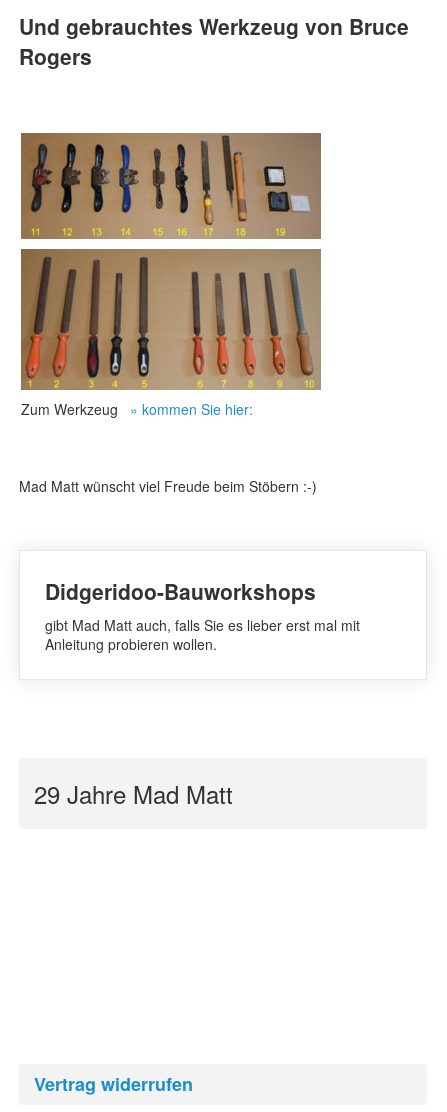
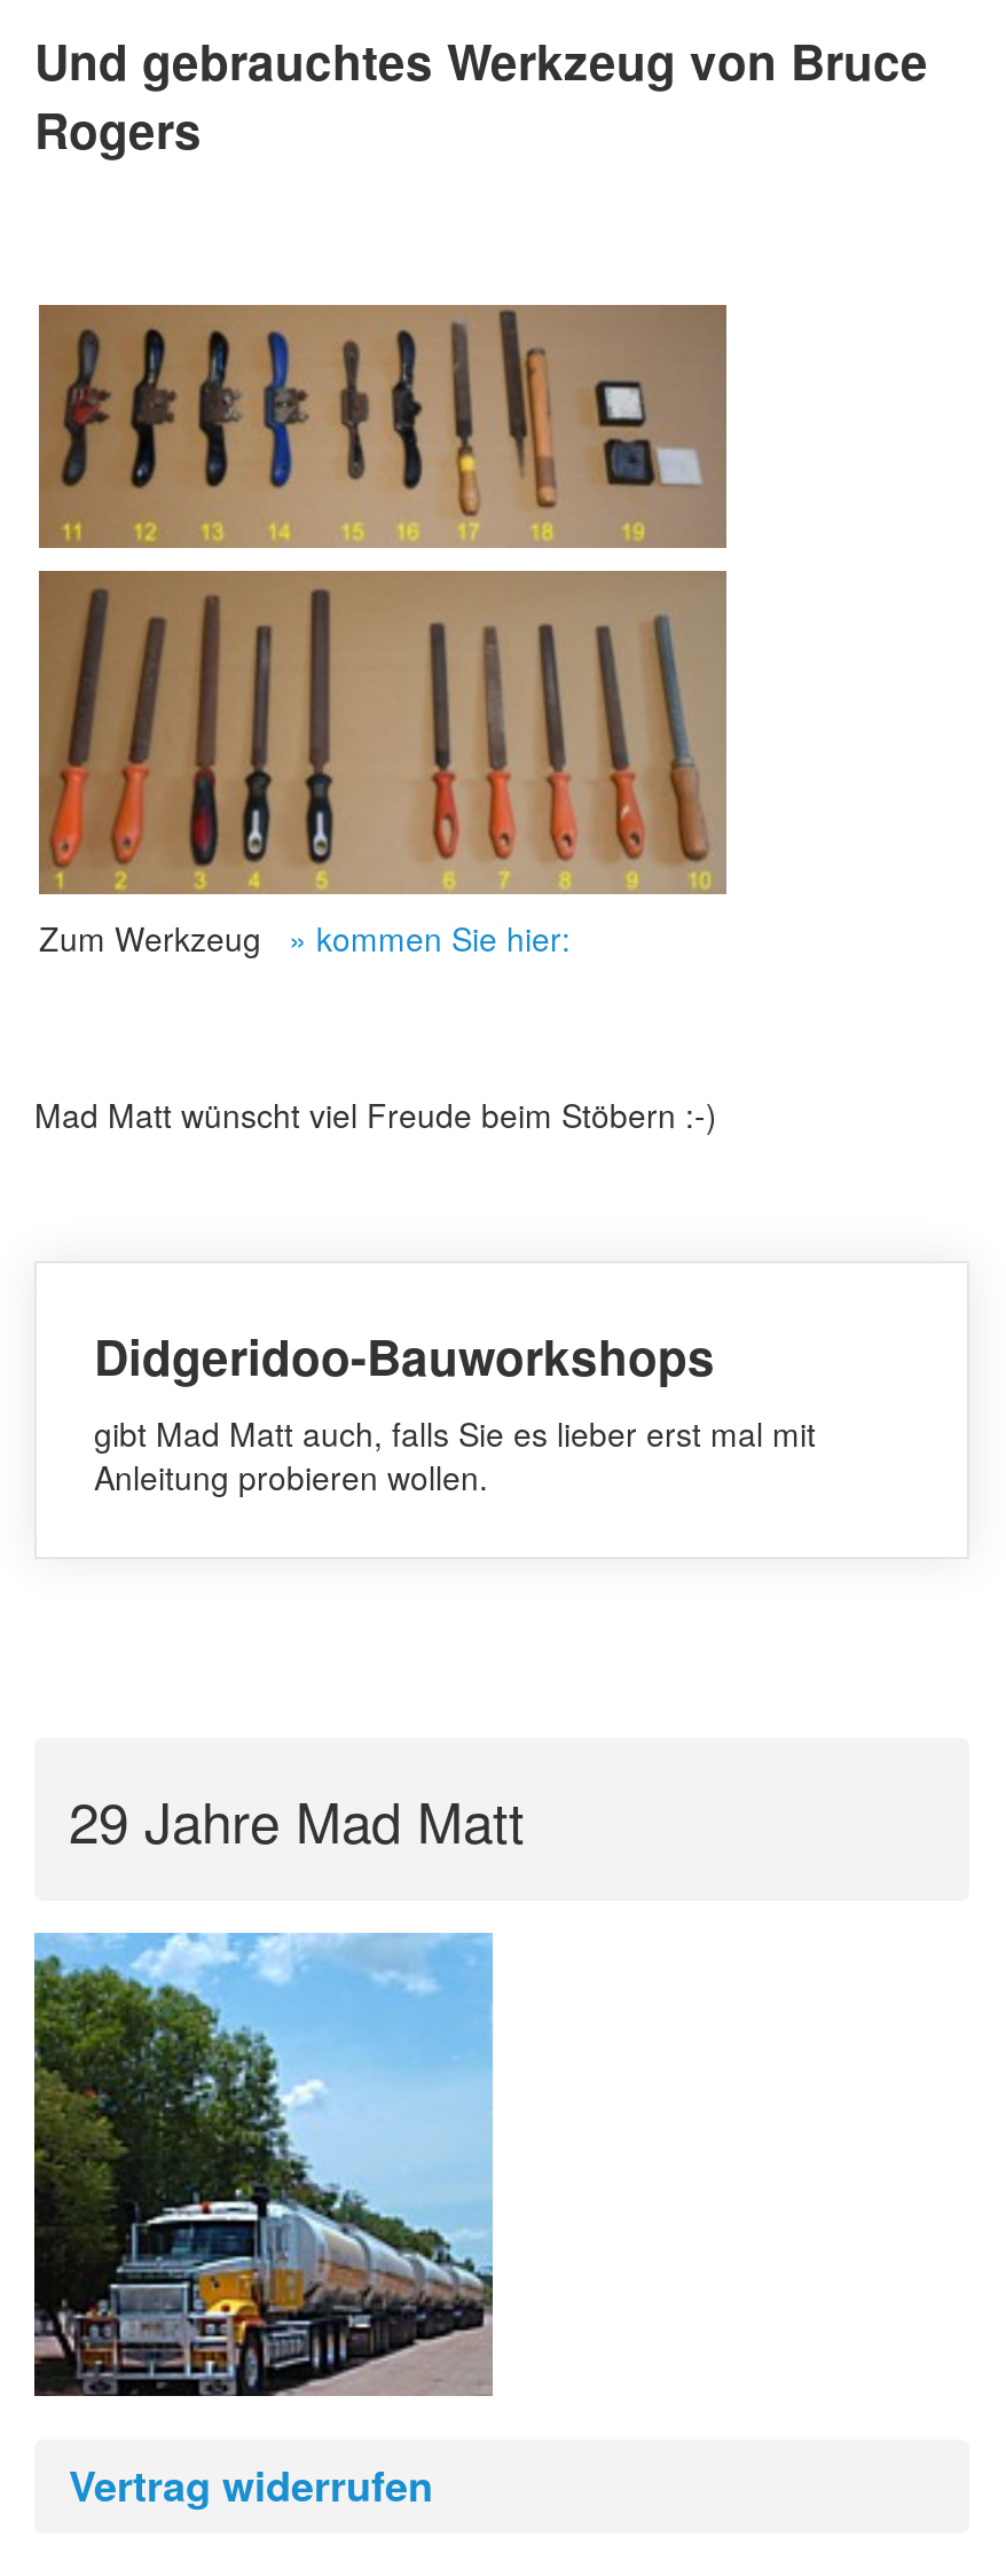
none -> [32,1931,495,2398] [image]

